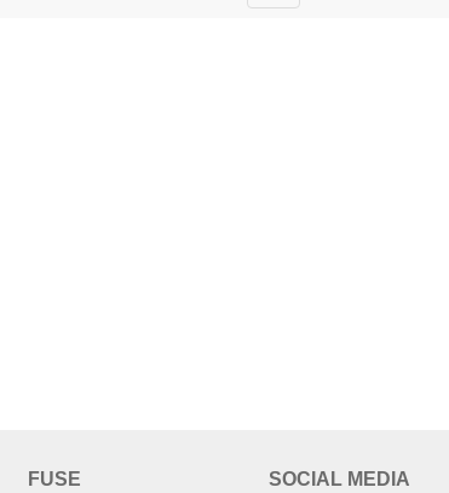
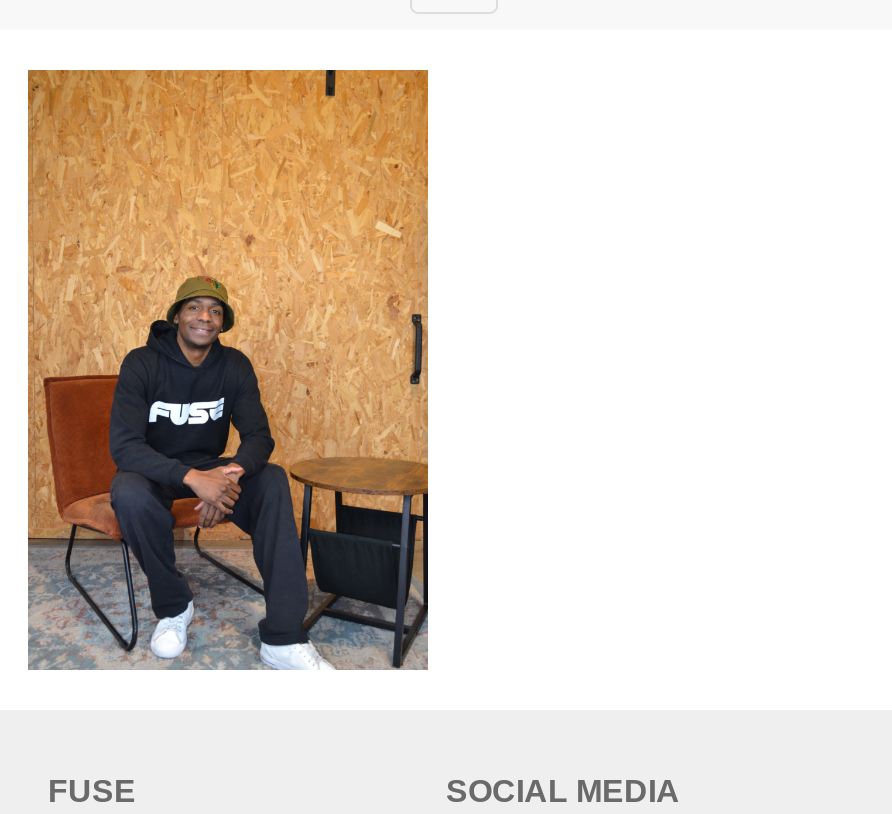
none -> [26,68,430,672] [image]

